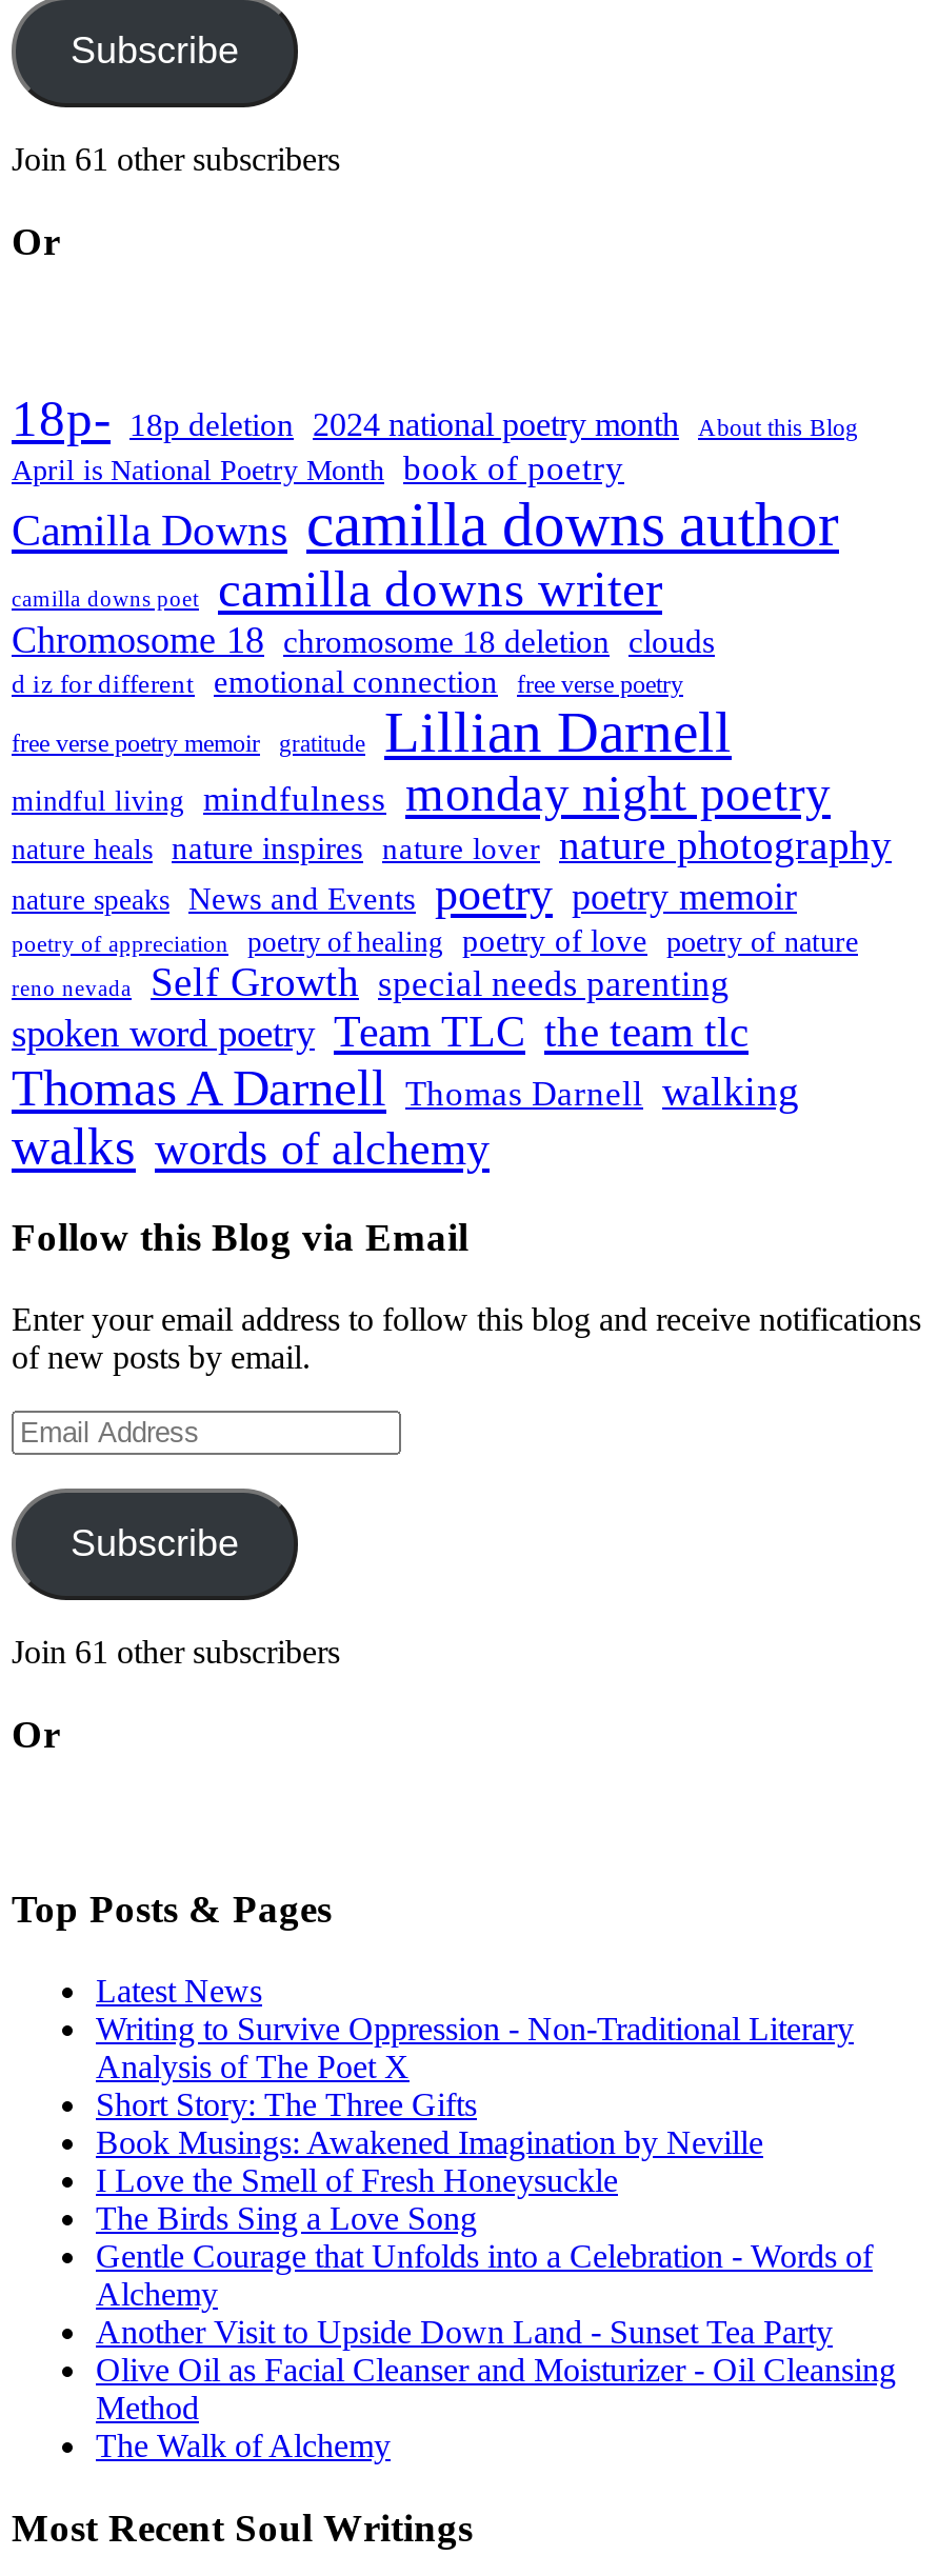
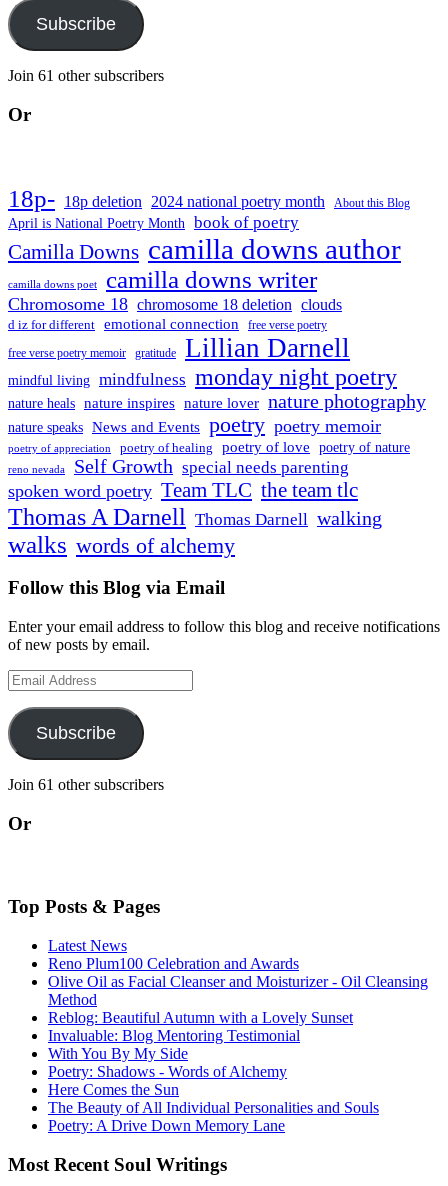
[96,2011,873,2350] Writing to Survive Oppression - Non-Traditional Literary | Analysis of The Poet X | Short Story: The Three Gifts | Book Musings: Awakened Imagination by Neville | I Love the Smell of Fresh Honeysuckle | The Birds Sing a Love Song | Gentle Courage that Unfolds into a Celebration - Words of | Alchemy | Another Visit to Upside Down Land - Sunset Tea Party -> [48,955,299,972] Reno Plum100 Celebration and Awards
moved [96,2352,896,2425] -> [48,973,428,1008]: Olive Oil as Facial Cleanser and Moisturizer - Oil Cleansing | Method
[96,2428,391,2463] The Walk of Alchemy -> [48,1009,379,1134] Reblog: Beautiful Autumn with a Lovely Sunset | Invaluable: Blog Mentoring Testimonial | With You By My Side | Poetry: Shadows - Words of Alchemy | Here Comes the Sun | The Beauty of All Individual Personalities and Souls | Poetry: A Drive Down Memory Lane

